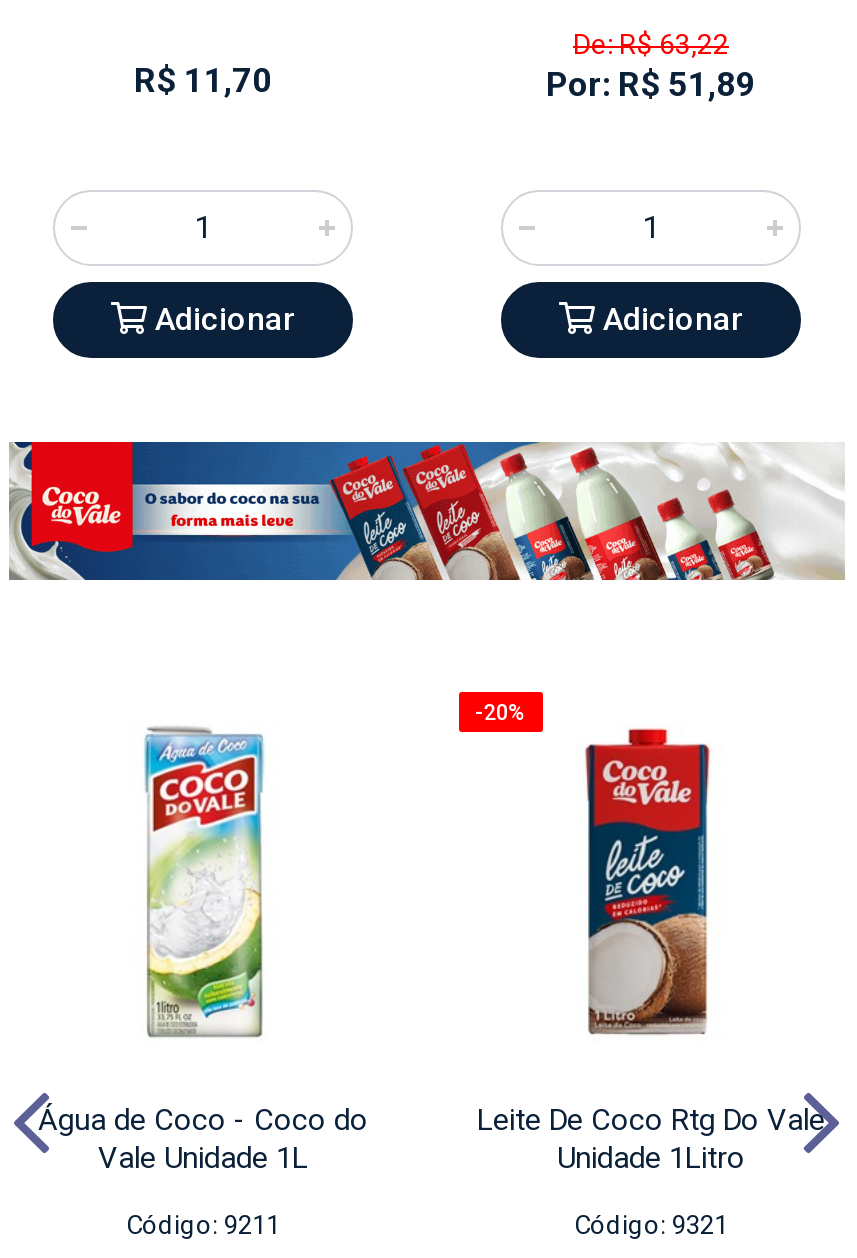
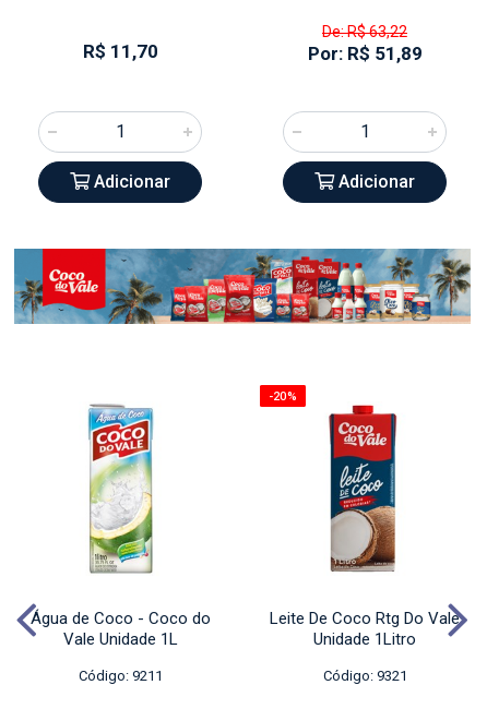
[9,440,843,582] [image] -> [13,248,471,325] [image]

